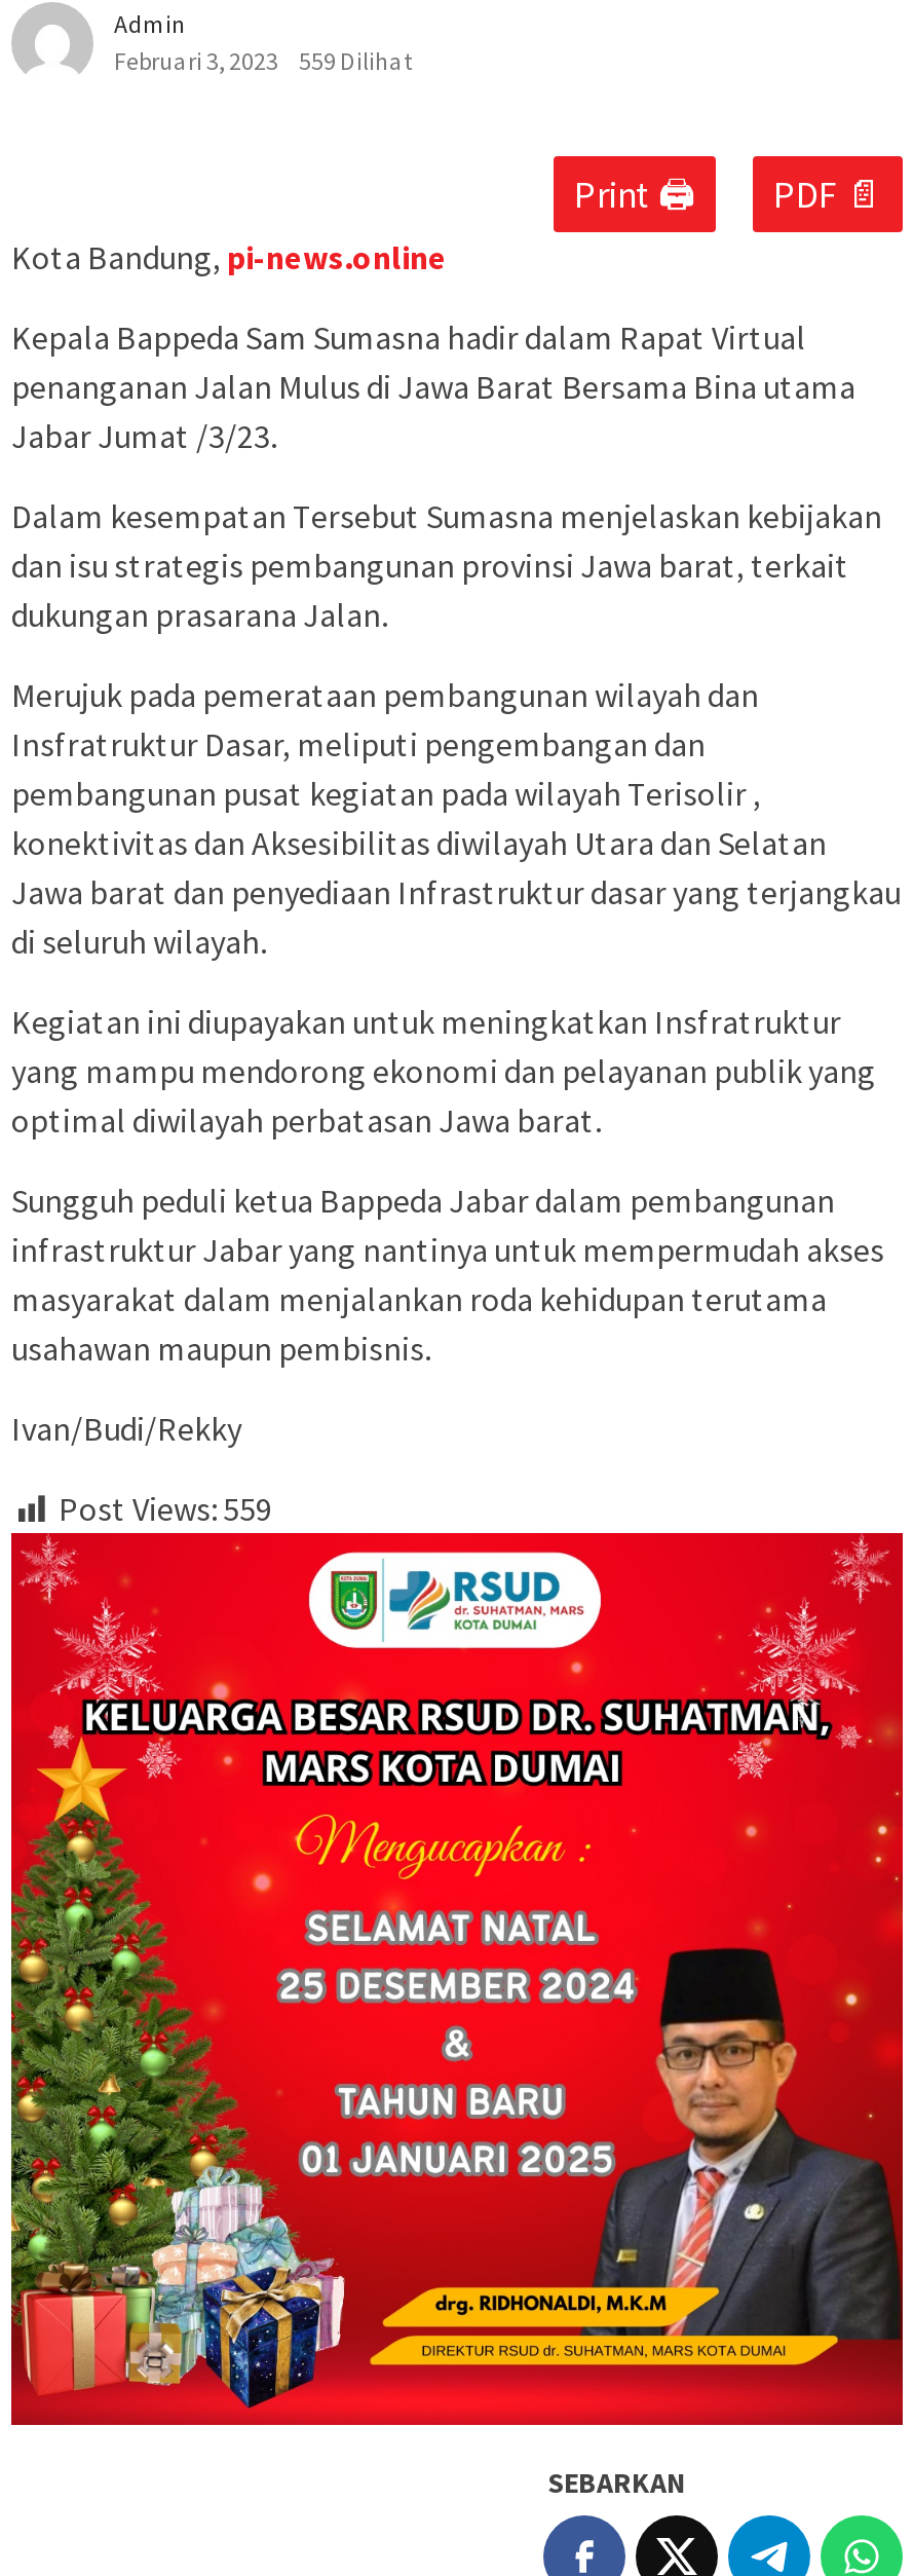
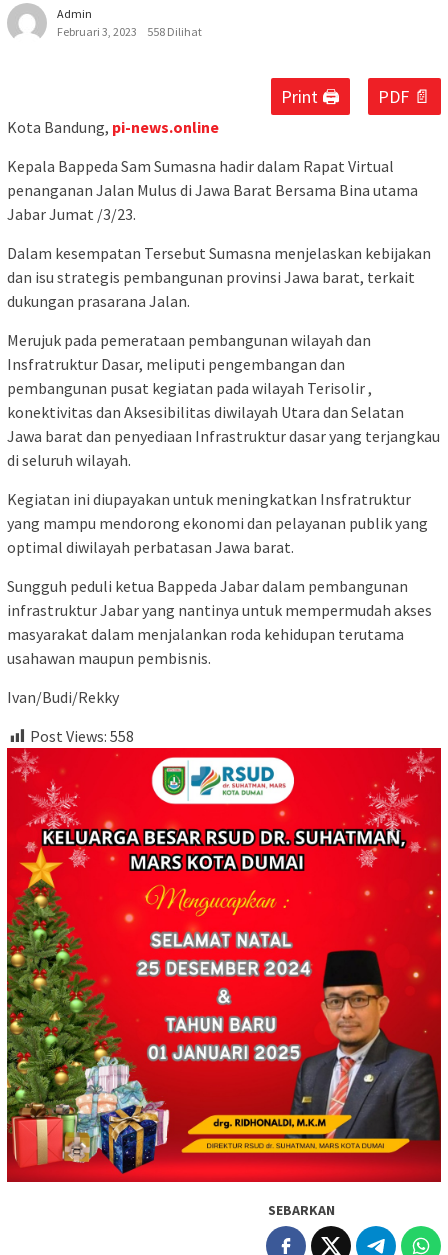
[114,46,412,77] Februari 3, 2023 559 Dilihat -> [57,24,202,39] Februari 3, 2023 558 Dilihat
[59,1489,272,1530] Post Views: 559 -> [30,726,134,746] Post Views: 558

